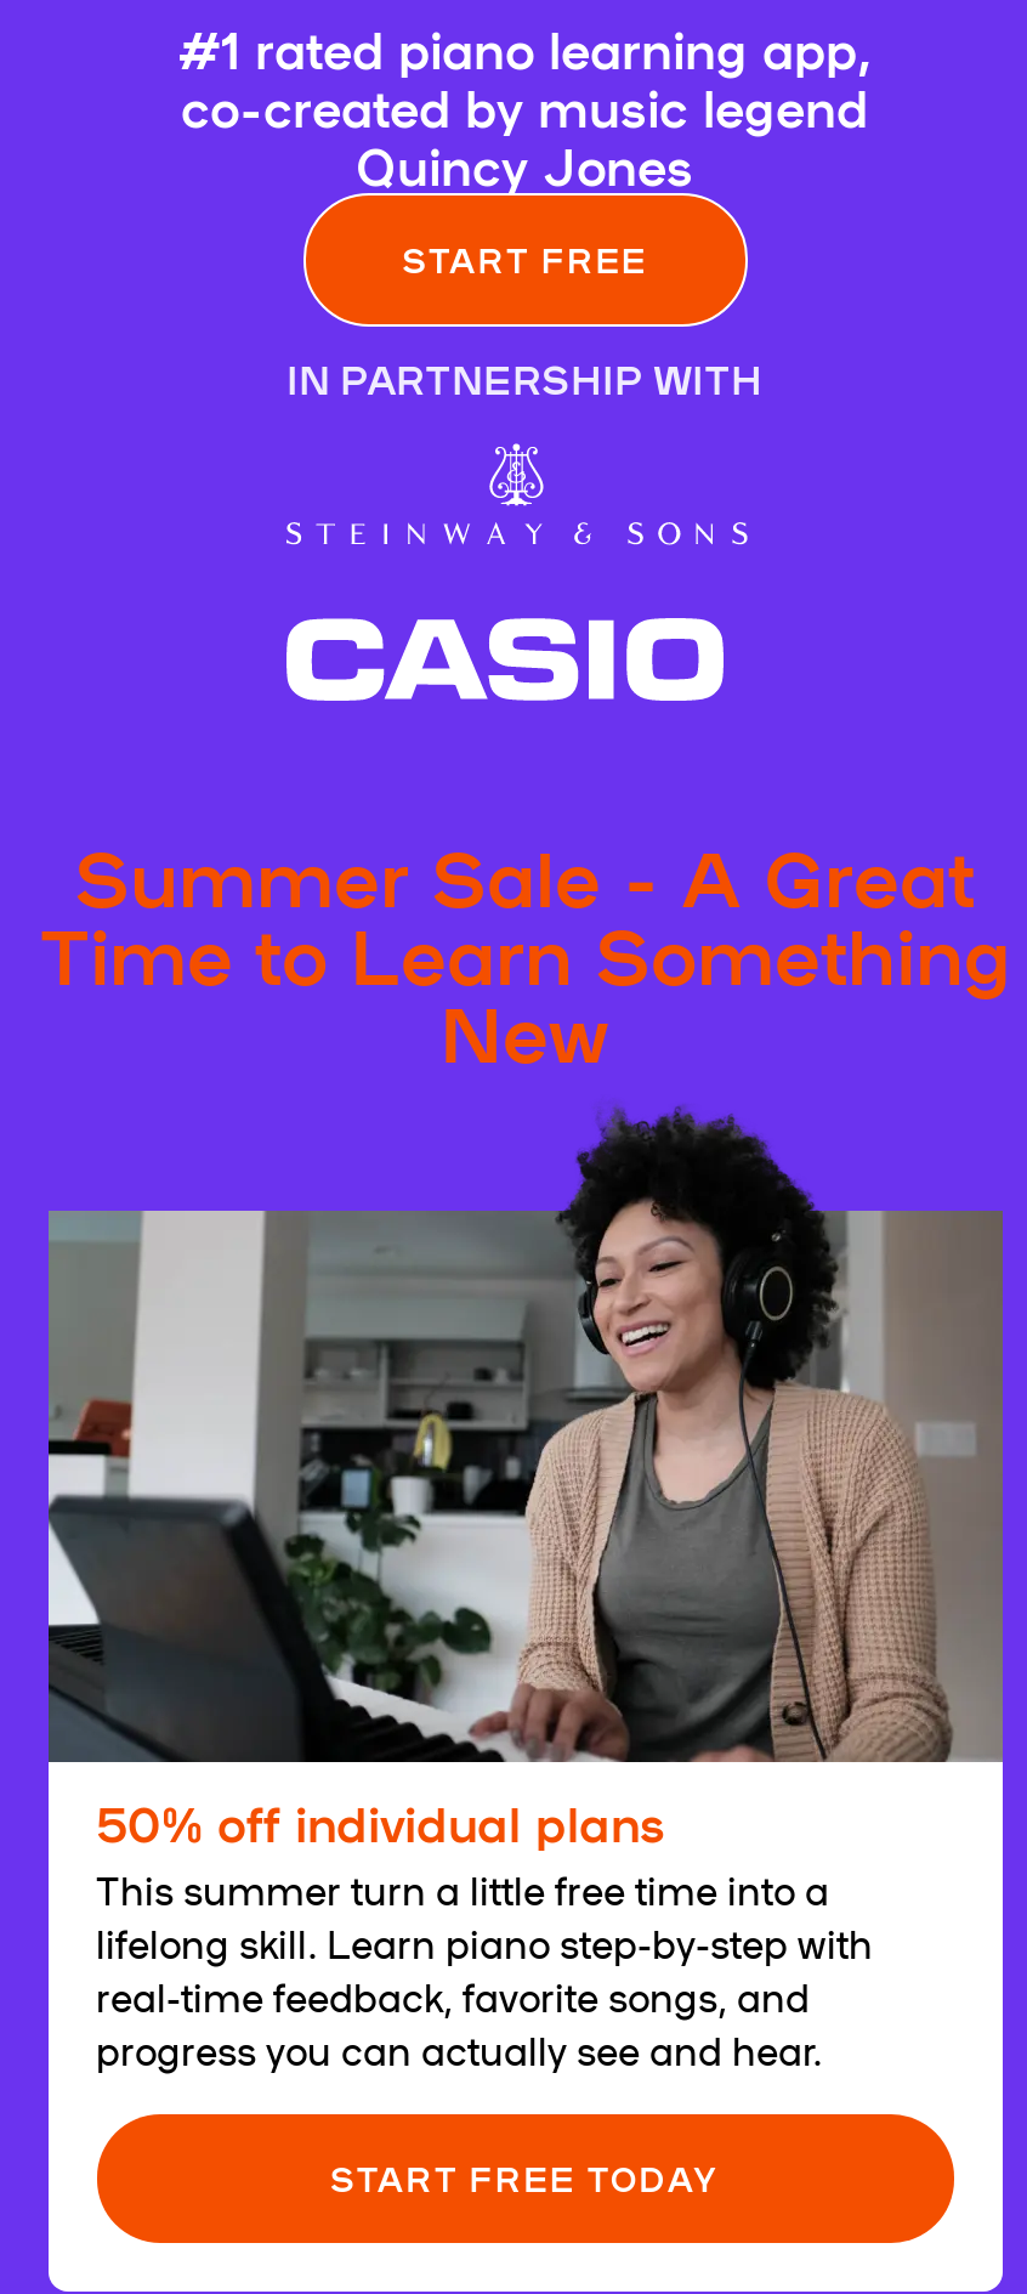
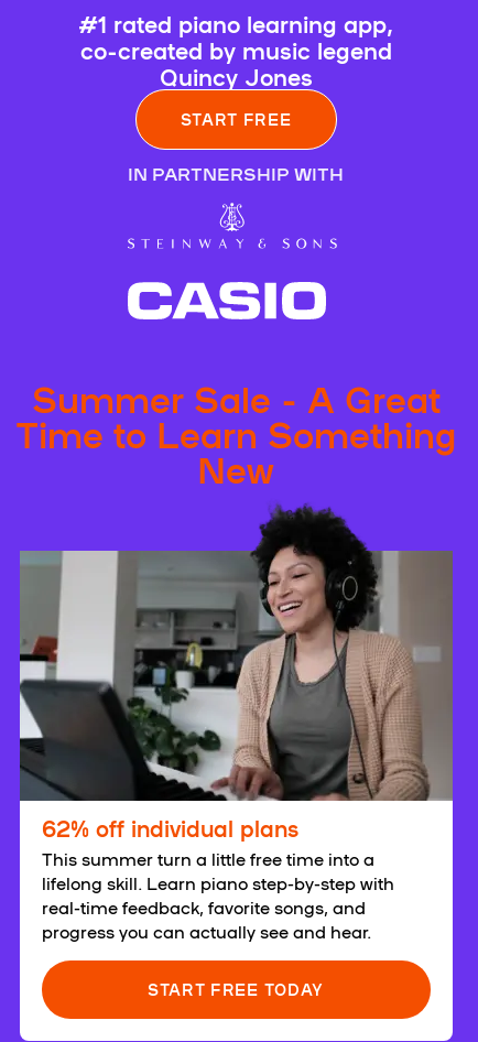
[96,1785,664,1853] 50% off individual plans -> [41,811,298,842] 62% off individual plans

